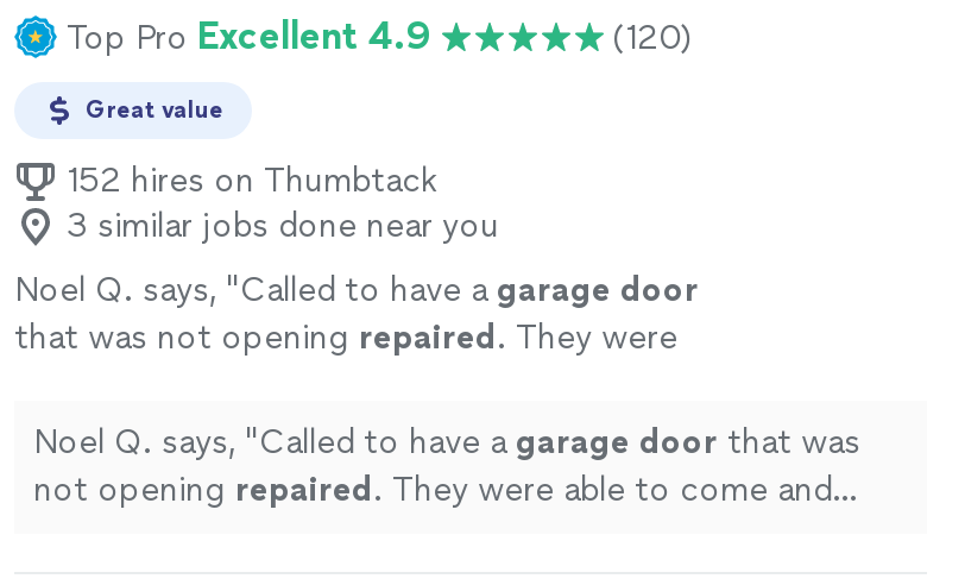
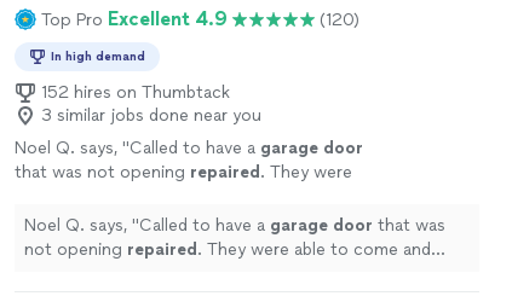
[86,94,223,125] Great value -> [51,48,145,64] In high demand

